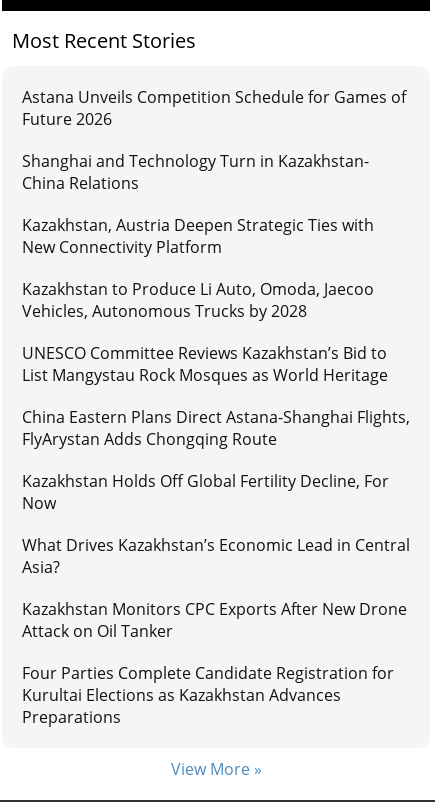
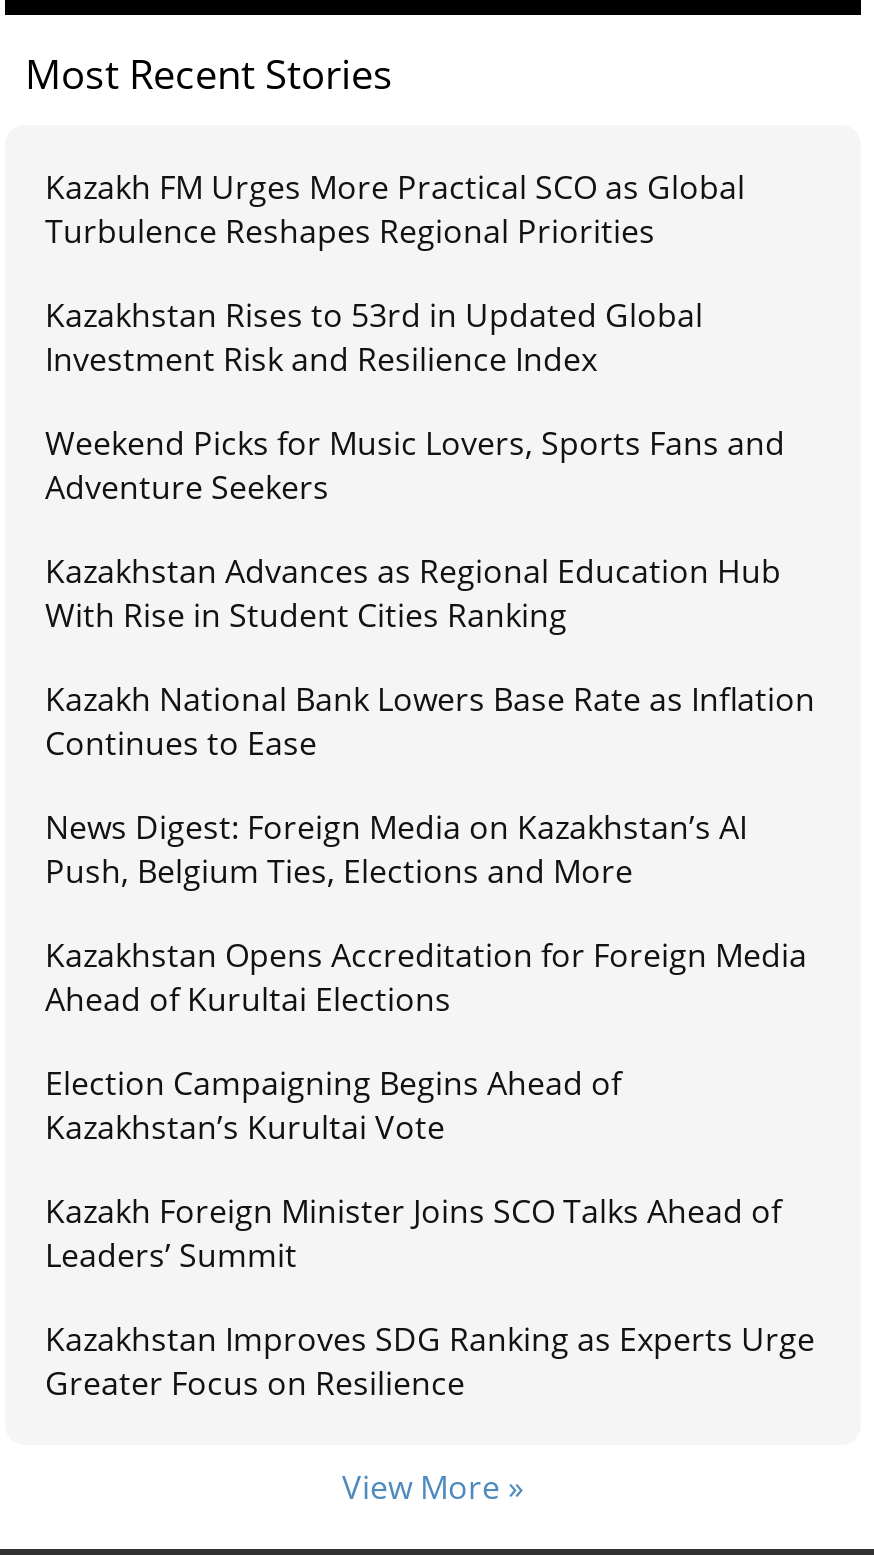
[22,85,406,129] Astana Unveils Competition Schedule for Games of | Future 2026 -> [45,164,745,252] Kazakh FM Urges More Practical SCO as Global | Turbulence Reshapes Regional Priorities
[22,149,369,193] Shanghai and Technology Turn in Kazakhstan- | China Relations -> [45,292,703,380] Kazakhstan Rises to 53rd in Updated Global | Investment Risk and Resilience Index
[22,213,374,257] Kazakhstan, Austria Deepen Strategic Ties with | New Connectivity Platform -> [45,420,785,508] Weekend Picks for Music Lovers, Sports Fans and | Adventure Seekers
[22,277,374,321] Kazakhstan to Produce Li Auto, Omoda, Jaecoo | Vehicles, Autonomous Trucks by 2028 -> [45,548,781,636] Kazakhstan Advances as Regional Education Hub | With Rise in Student Cities Ranking
[22,341,388,385] UNESCO Committee Reviews Kazakhstan’s Bid to | List Mangystau Rock Mosques as World Heritage -> [45,676,815,764] Kazakh National Bank Lowers Base Rate as Inflation | Continues to Ease
[22,405,410,449] China Eastern Plans Direct Astana-Shanghai Flights, | FlyArystan Adds Chongqing Route -> [45,804,747,892] News Digest: Foreign Media on Kazakhstan’s AI | Push, Belgium Ties, Elections and More
[22,469,389,513] Kazakhstan Holds Off Global Fertility Decline, For | Now -> [45,932,807,1020] Kazakhstan Opens Accreditation for Foreign Media | Ahead of Kurultai Elections
[22,533,410,577] What Drives Kazakhstan’s Economic Lead in Central | Asia? -> [45,1060,621,1148] Election Campaigning Begins Ahead of | Kazakhstan’s Kurultai Vote
[22,597,407,641] Kazakhstan Monitors CPC Exports After New Drone | Attack on Oil Tanker -> [45,1188,781,1276] Kazakh Foreign Minister Joins SCO Talks Ahead of | Leaders’ Summit
[22,661,394,727] Four Parties Complete Candidate Registration for | Kurultai Elections as Kazakhstan Advances | Preparations -> [45,1316,815,1404] Kazakhstan Improves SDG Ranking as Experts Urge | Greater Focus on Resilience

